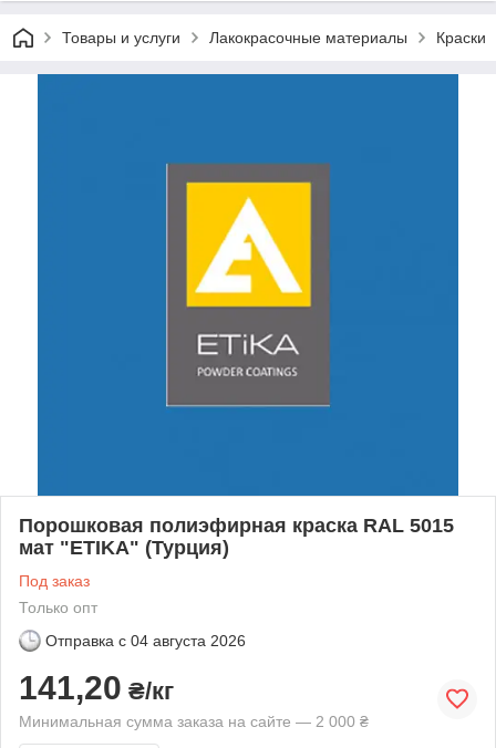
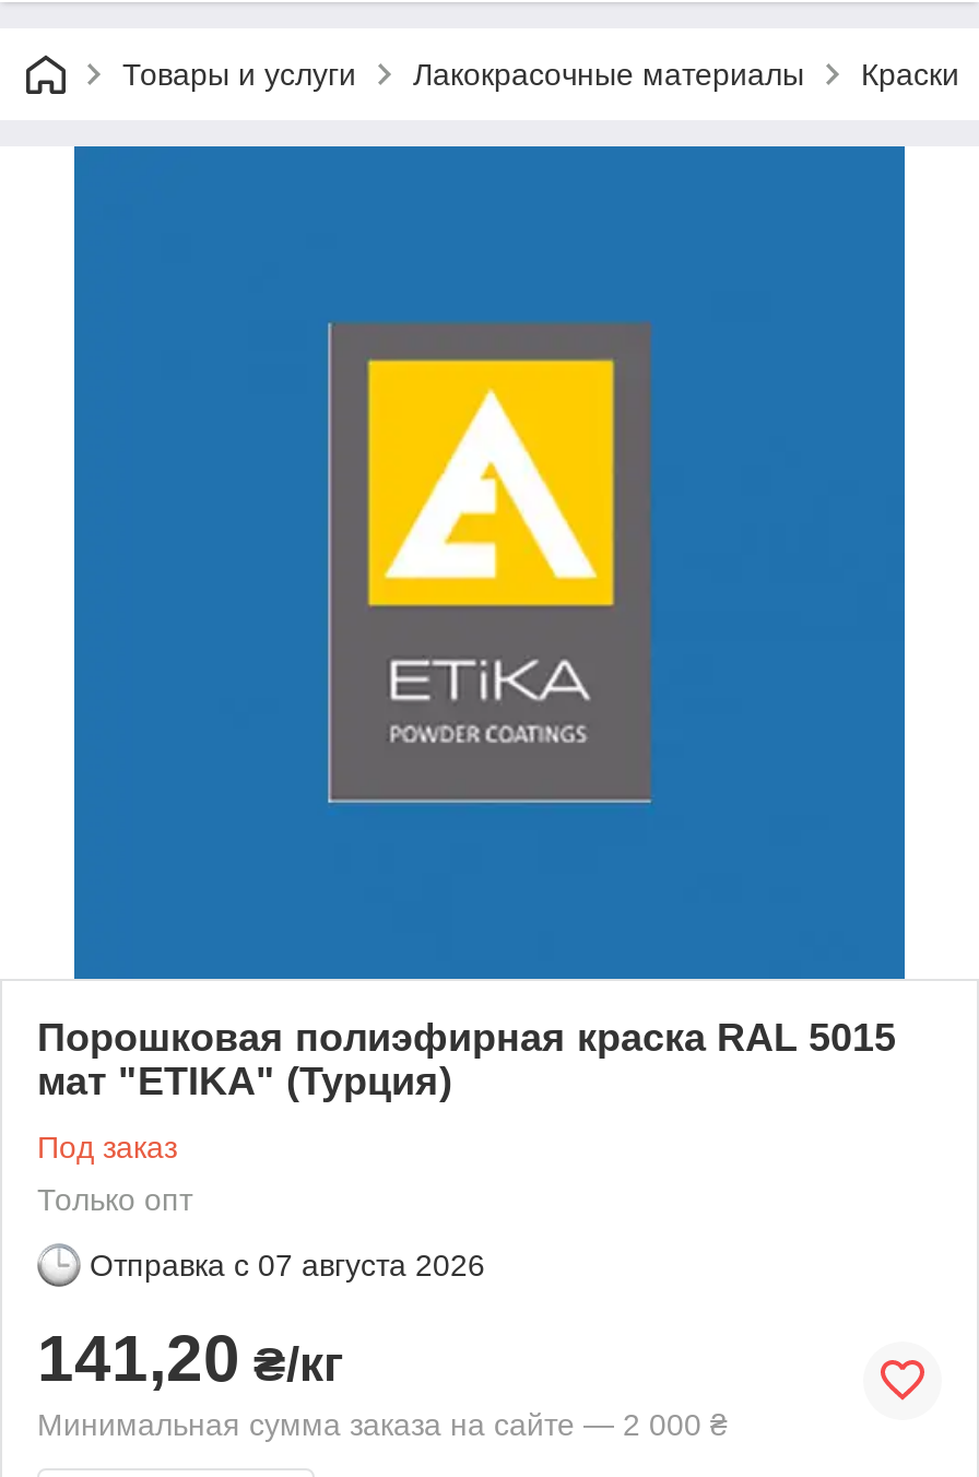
[45,632,246,649] Отправка с 04 августа 2026 -> [90,1247,485,1282] Отправка с 07 августа 2026

